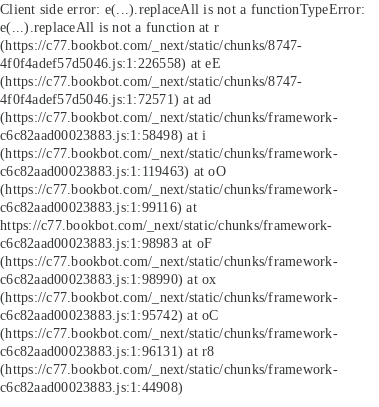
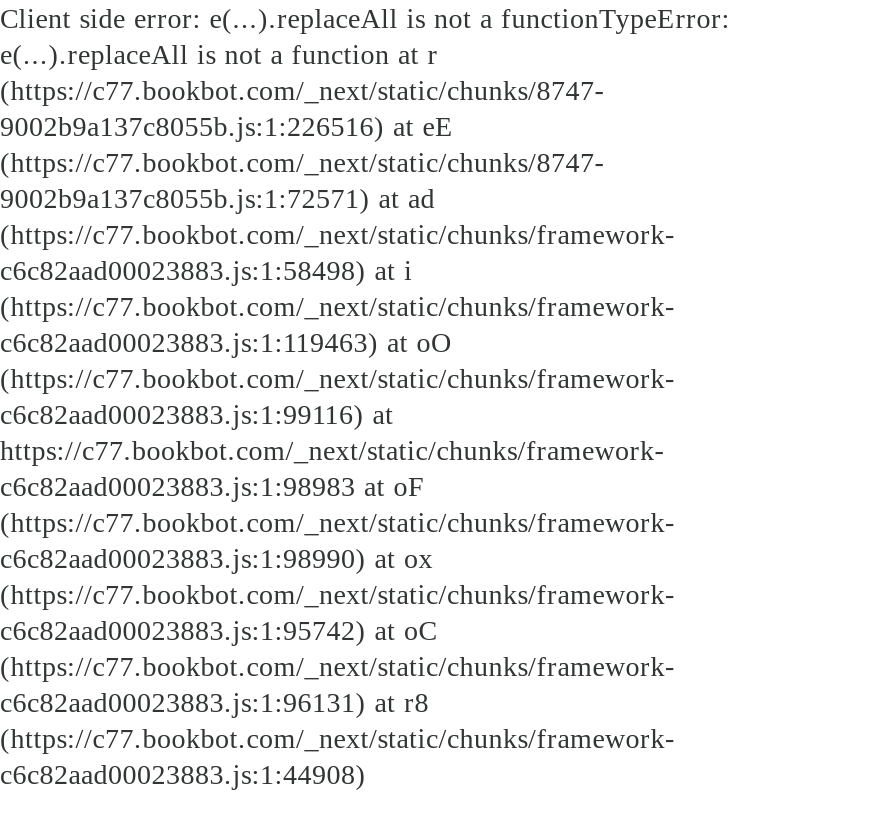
[0,55,221,71] 4f0f4adef57d5046.js:1:226558) at eE -> [0,110,454,142] 9002b9a137c8055b.js:1:226516) at eE
[0,91,211,107] 4f0f4adef57d5046.js:1:72571) at ad -> [0,182,435,214] 9002b9a137c8055b.js:1:72571) at ad

